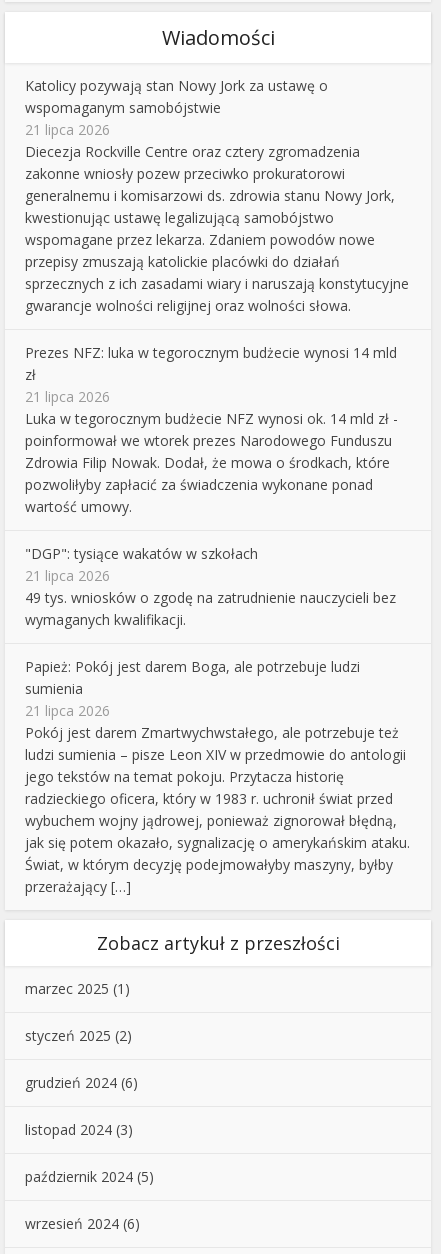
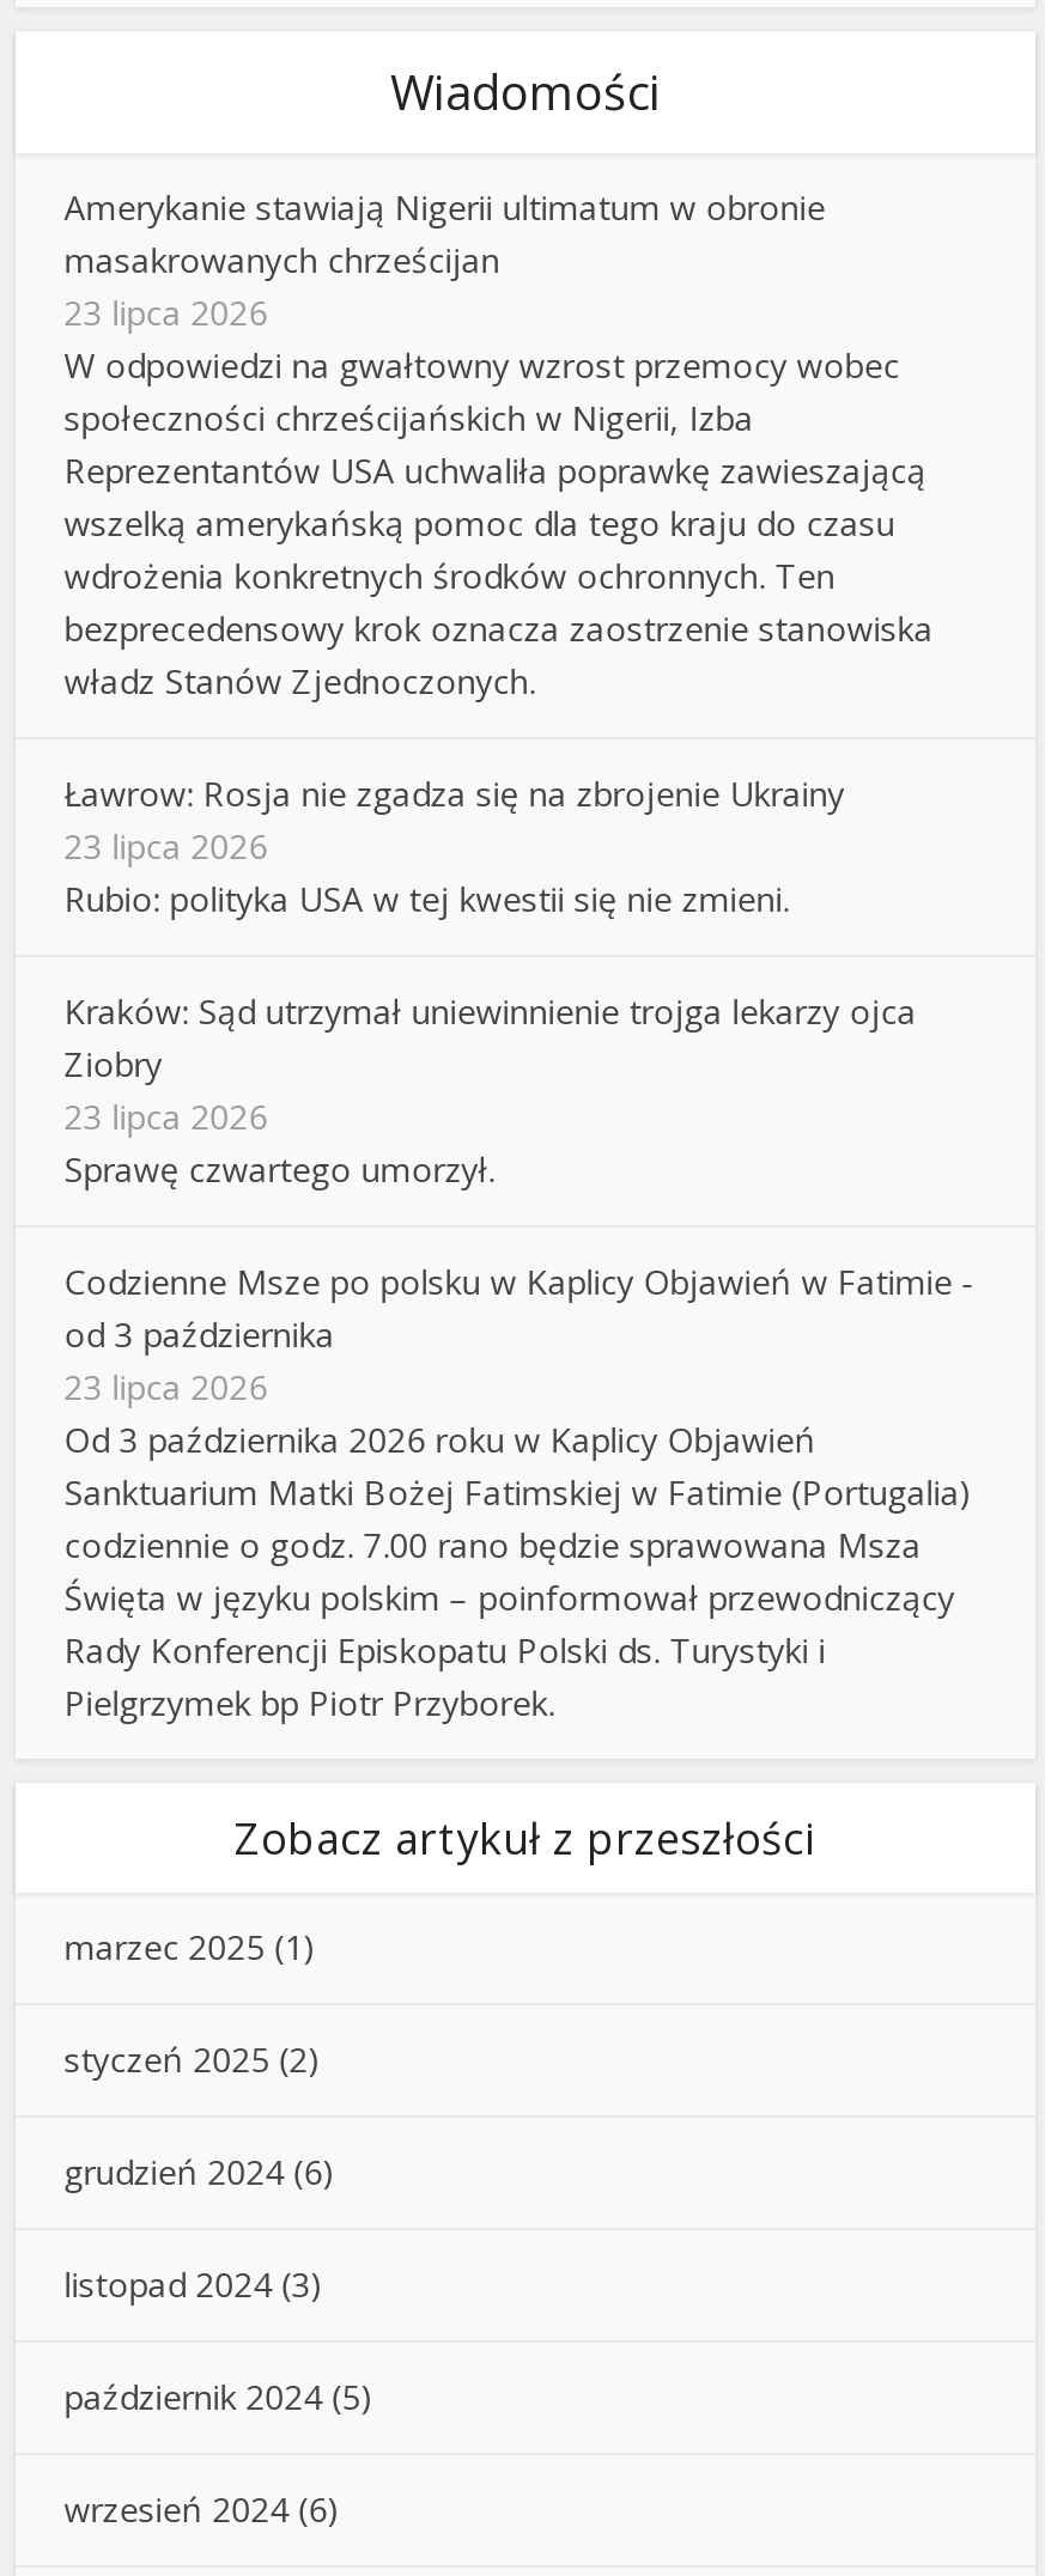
[25,76,409,315] Katolicy pozywają stan Nowy Jork za ustawę o | wspomaganym samobójstwie | 21 lipca 2026 | Diecezja Rockville Centre oraz cztery zgromadzenia | zakonne wniosły pozew przeciwko prokuratorowi | generalnemu i komisarzowi ds. zdrowia stanu Nowy Jork, | kwestionując ustawę legalizującą samobójstwo | wspomagane przez lekarza. Zdaniem powodów nowe | przepisy zmuszają katolickie placówki do działań | sprzecznych z ich zasadami wiary i naruszają konstytucyjne | gwarancje wolności religijnej oraz wolności słowa. -> [64,183,933,703] Amerykanie stawiają Nigerii ultimatum w obronie | masakrowanych chrześcijan | 23 lipca 2026 | W odpowiedzi na gwałtowny wzrost przemocy wobec | społeczności chrześcijańskich w Nigerii, Izba | Reprezentantów USA uchwaliła poprawkę zawieszającą | wszelką amerykańską pomoc dla tego kraju do czasu | wdrożenia konkretnych środków ochronnych. Ten | bezprecedensowy krok oznacza zaostrzenie stanowiska | władz Stanów Zjednoczonych.
[25,343,398,516] Prezes NFZ: luka w tegorocznym budżecie wynosi 14 mld | zł | 21 lipca 2026 | Luka w tegorocznym budżecie NFZ wynosi ok. 14 mld zł - | poinformował we wtorek prezes Narodowego Funduszu | Zdrowia Filip Nowak. Dodał, że mowa o środkach, które | pozwoliłyby zapłacić za świadczenia wykonane ponad | wartość umowy. -> [64,770,844,920] Ławrow: Rosja nie zgadza się na zbrojenie Ukrainy | 23 lipca 2026 | Rubio: polityka USA w tej kwestii się nie zmieni.
[25,544,396,629] "DGP": tysiące wakatów w szkołach | 21 lipca 2026 | 49 tys. wniosków o zgodę na zatrudnienie nauczycieli bez | wymaganych kwalifikacji. -> [64,987,916,1191] Kraków: Sąd utrzymał uniewinnienie trojga lekarzy ojca | Ziobry | 23 lipca 2026 | Sprawę czwartego umorzył.
[25,657,410,896] Papież: Pokój jest darem Boga, ale potrzebuje ludzi | sumienia | 21 lipca 2026 | Pokój jest darem Zmartwychwstałego, ale potrzebuje też | ludzi sumienia – pisze Leon XIV w przedmowie do antologii | jego tekstów na temat pokoju. Przytacza historię | radzieckiego oficera, który w 1983 r. uchronił świat przed | wybuchem wojny jądrowej, ponieważ zignorował błędną, | jak się potem okazało, sygnalizację o amerykańskim ataku. | Świat, w którym decyzję podejmowałyby maszyny, byłby | przerażający […] -> [64,1258,974,1724] Codzienne Msze po polsku w Kaplicy Objawień w Fatimie - | od 3 października | 23 lipca 2026 | Od 3 października 2026 roku w Kaplicy Objawień | Sanktuarium Matki Bożej Fatimskiej w Fatimie (Portugalia) | codziennie o godz. 7.00 rano będzie sprawowana Msza | Święta w języku polskim – poinformował przewodniczący | Rady Konferencji Episkopatu Polski ds. Turystyki i | Pielgrzymek bp Piotr Przyborek.

